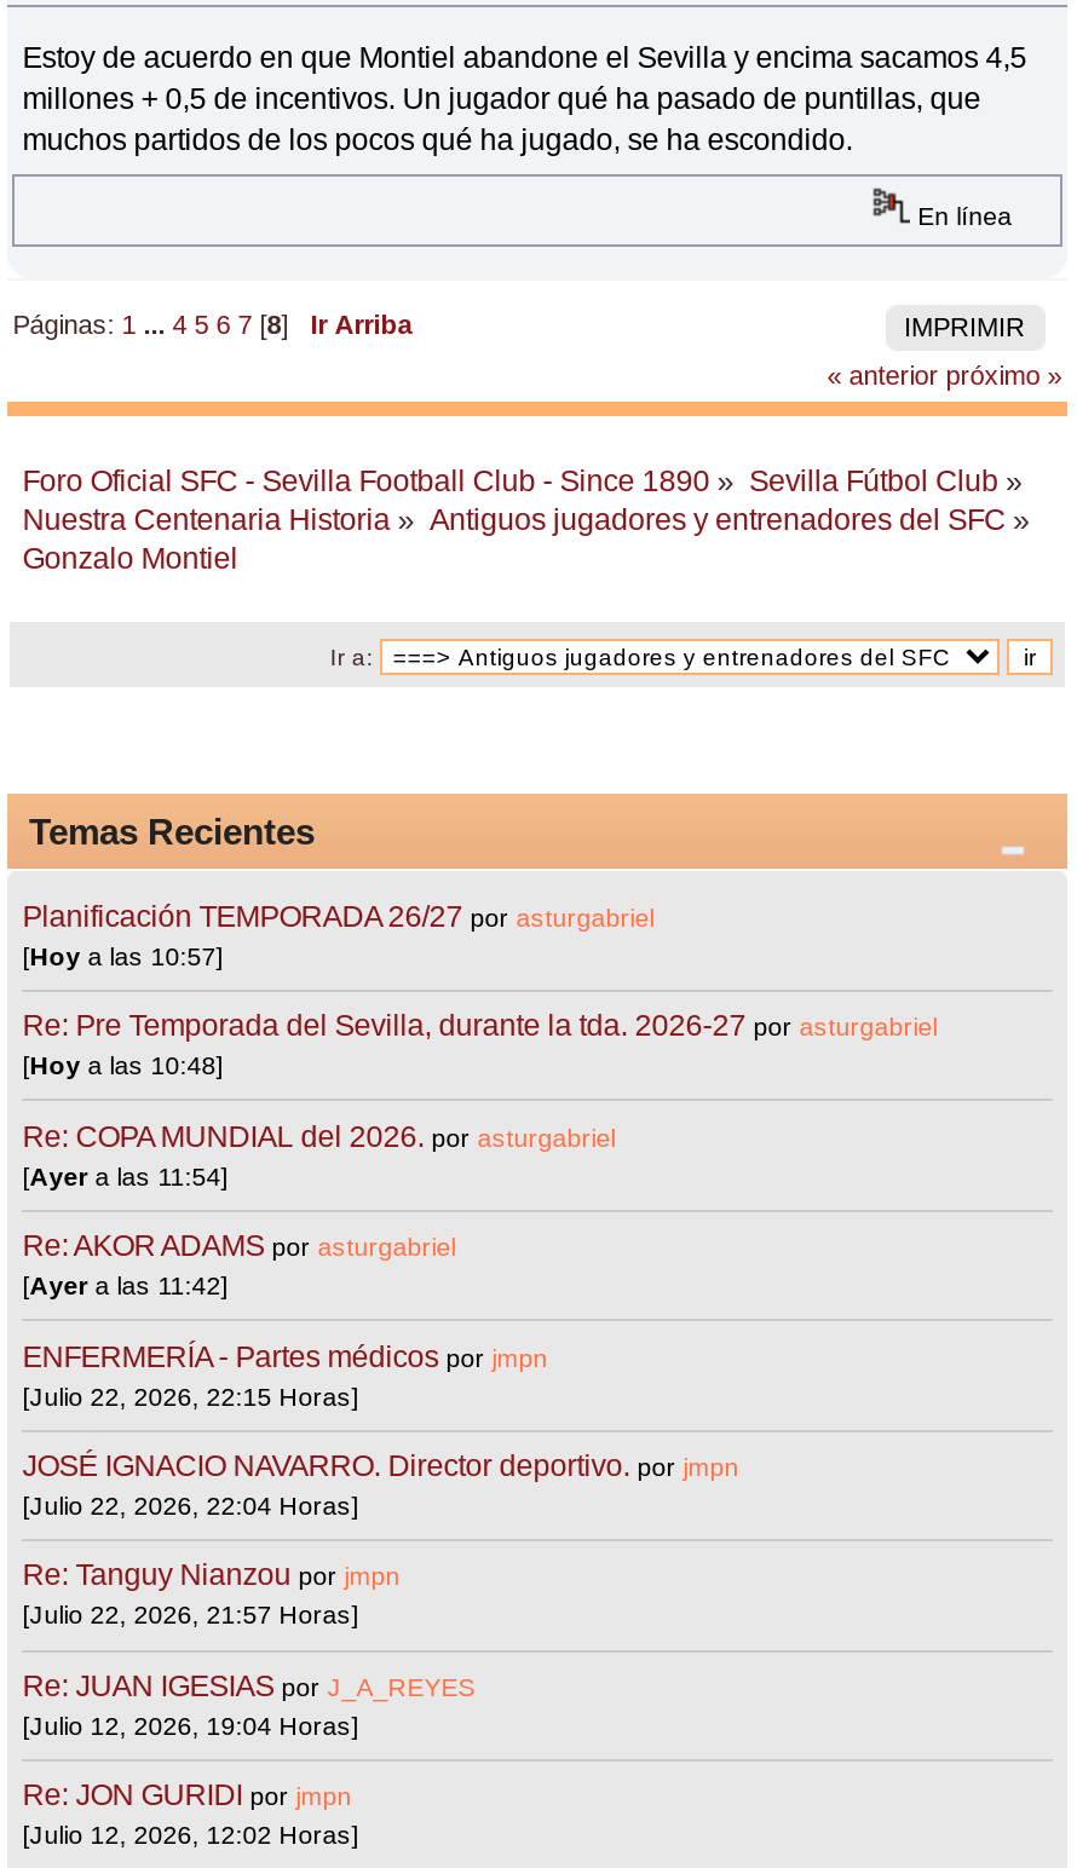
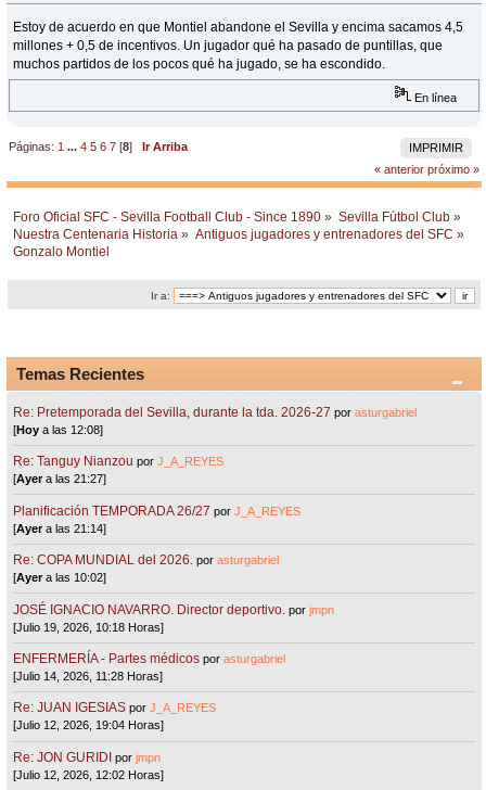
[22,899,937,1079] Planificación TEMPORADA 26/27 por asturgabriel | [Hoy a las 10:57] | Re: Pre Temporada del Sevilla, durante la tda. 2026-27 por asturgabriel | [Hoy a las 10:48] -> [13,404,417,535] Re: Pretemporada del Sevilla, durante la tda. 2026-27 por asturgabriel | [Hoy a las 12:08] | Re: Tanguy Nianzou por J_A_REYES | [Ayer a las 21:27] | Planificación TEMPORADA 26/27 por J_A_REYES | [Ayer a las 21:14]
moved [22,1119,615,1153] -> [13,552,279,568]: Re: COPA MUNDIAL del 2026. por asturgabriel
[22,1160,547,1409] [Ayer a las 11:54] | Re: AKOR ADAMS por asturgabriel | [Ayer a las 11:42] | ENFERMERÍA - Partes médicos por jmpn | [Julio 22, 2026, 22:15 Horas] -> [13,571,107,584] [Ayer a las 10:02]
[22,1491,359,1520] [Julio 22, 2026, 22:04 Horas] -> [13,620,164,633] [Julio 19, 2026, 10:18 Horas]
[22,1559,400,1630] Re: Tanguy Nianzou por jmpn | [Julio 22, 2026, 21:57 Horas] -> [13,651,286,683] ENFERMERÍA - Partes médicos por asturgabriel | [Julio 14, 2026, 11:28 Horas]

